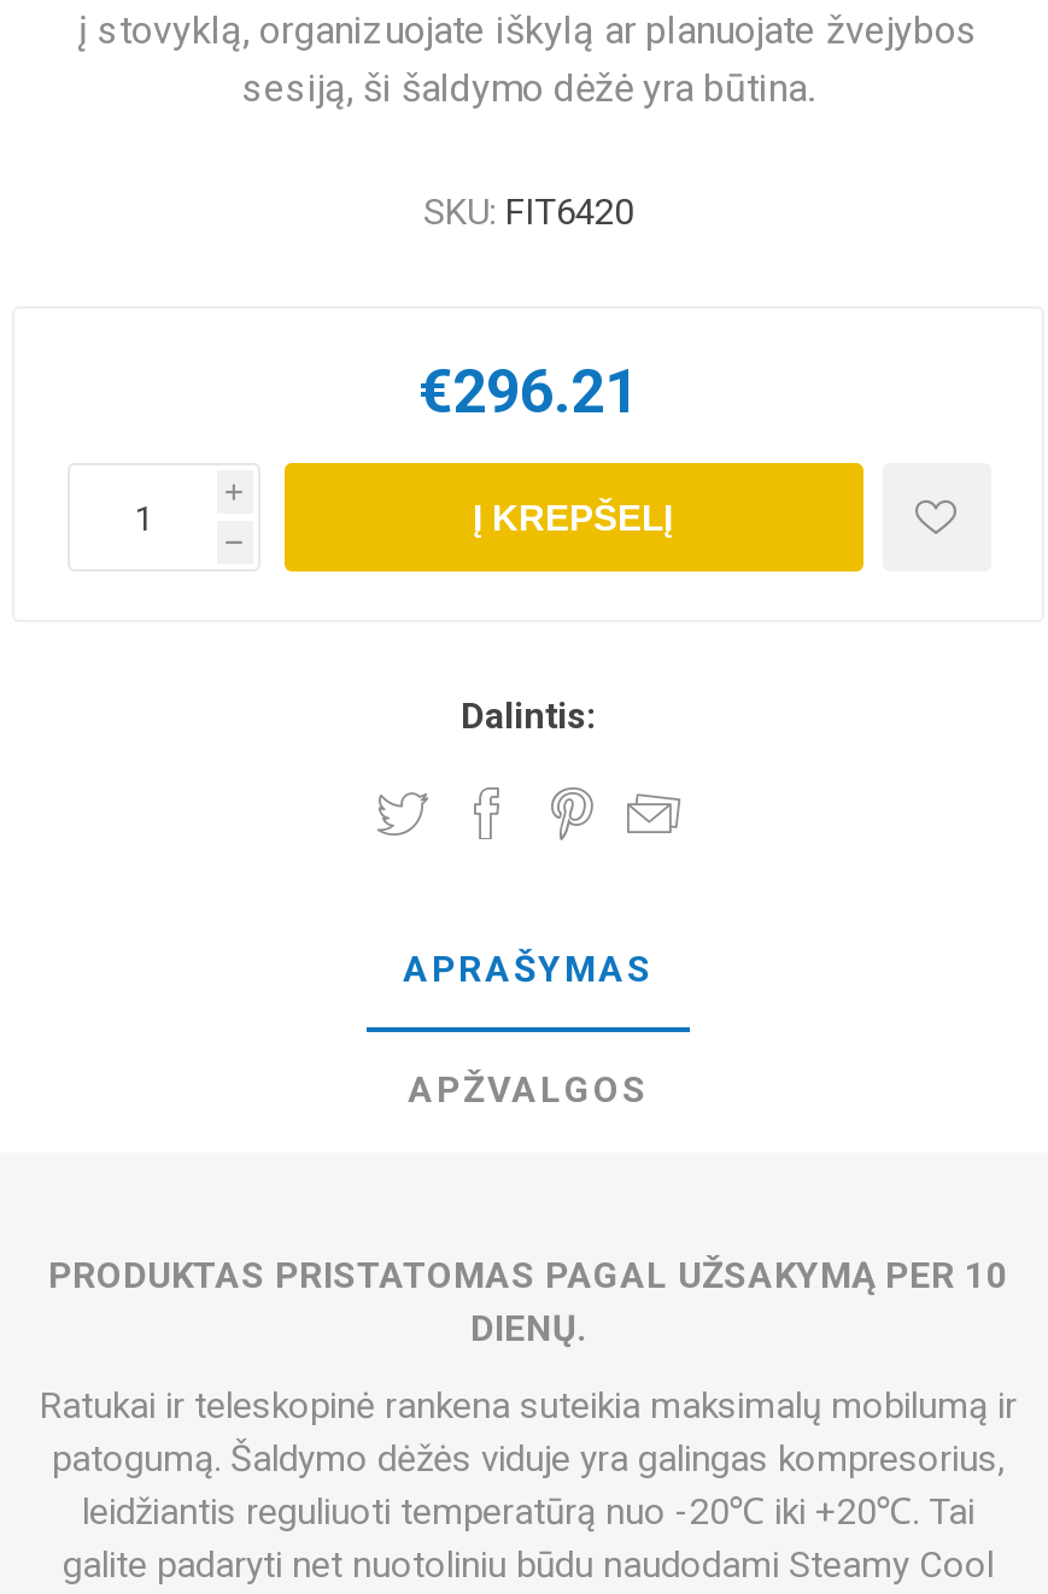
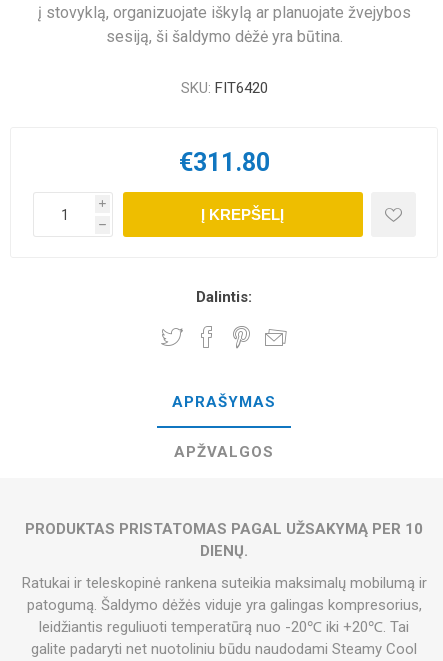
[418,357,638,427] €296.21 -> [178,148,269,177] €311.80

